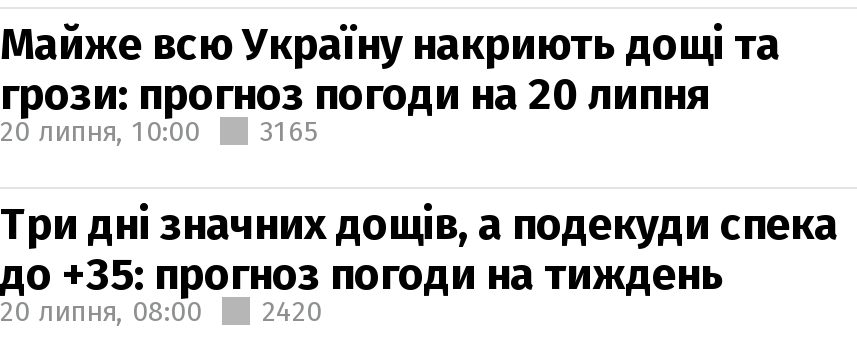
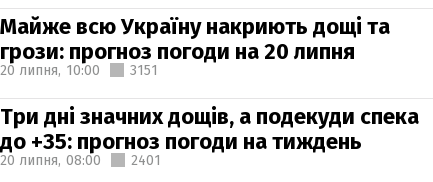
[0,114,318,148] 20 липня, 10:00 3165 -> [0,61,158,78] 20 липня, 10:00 3151
[0,294,322,328] 20 липня, 08:00 2420 -> [0,151,161,168] 20 липня, 08:00 2401

